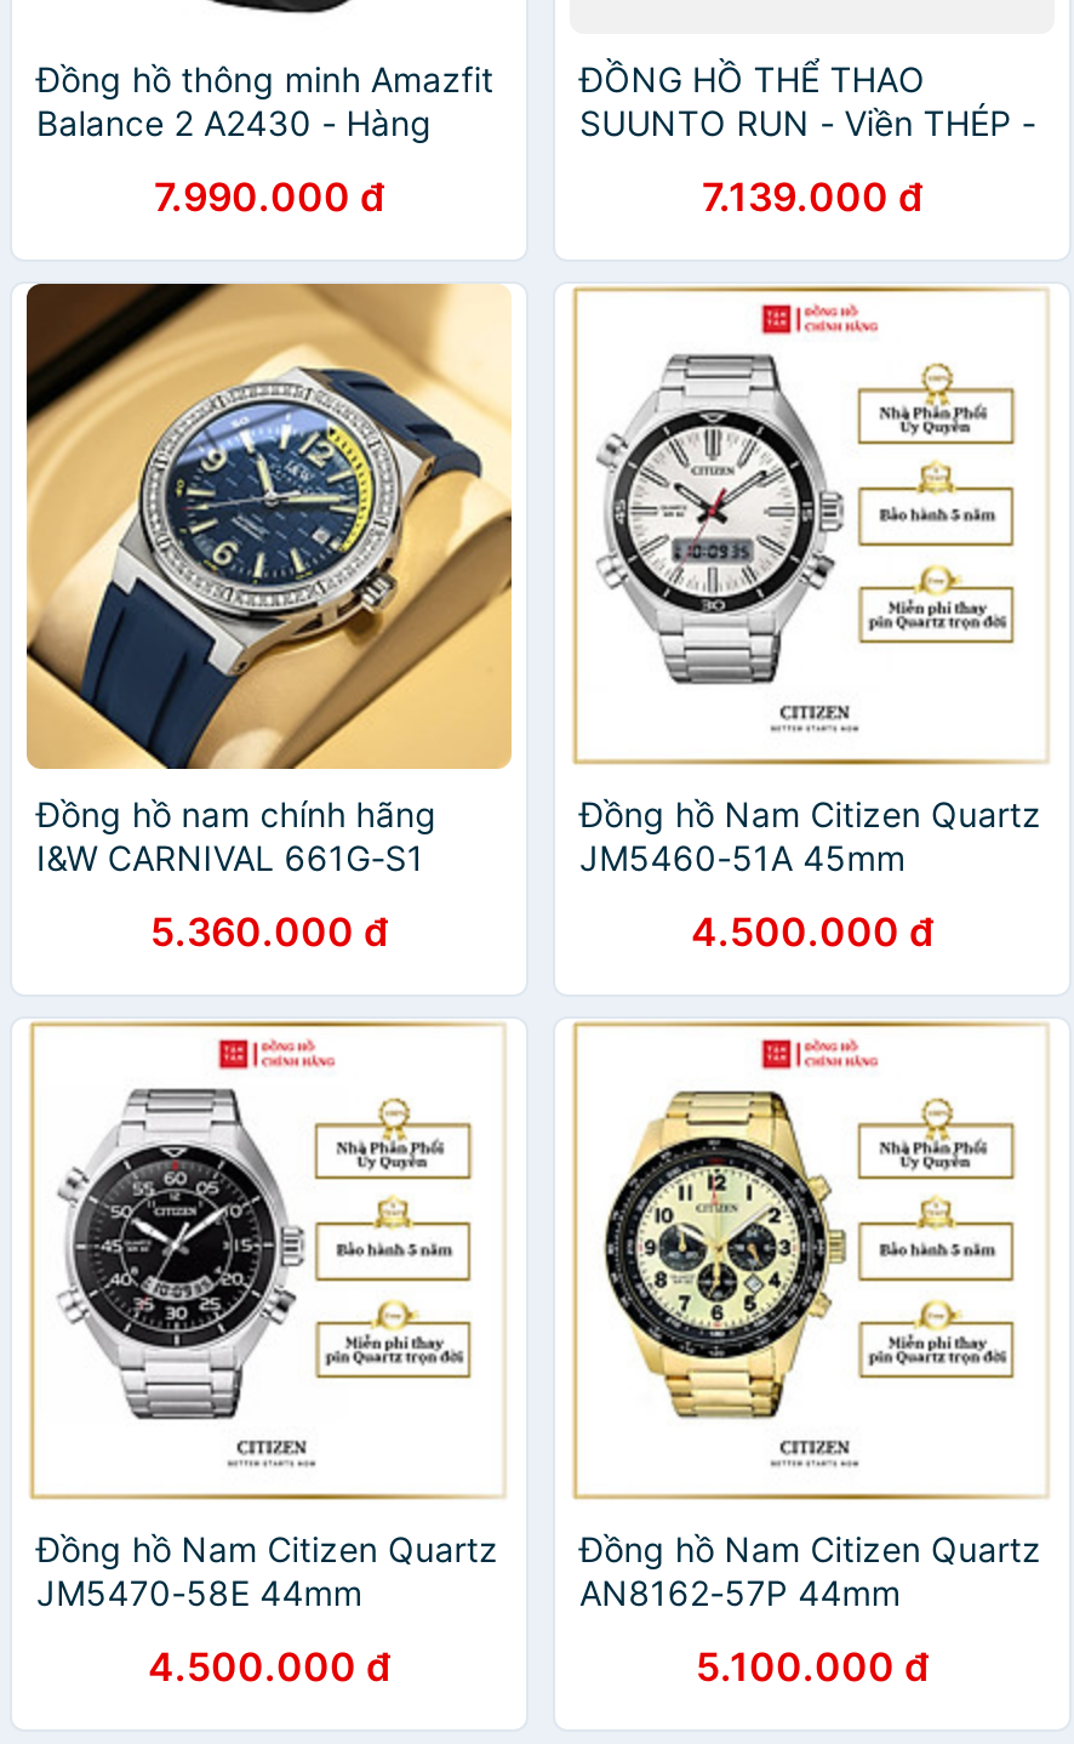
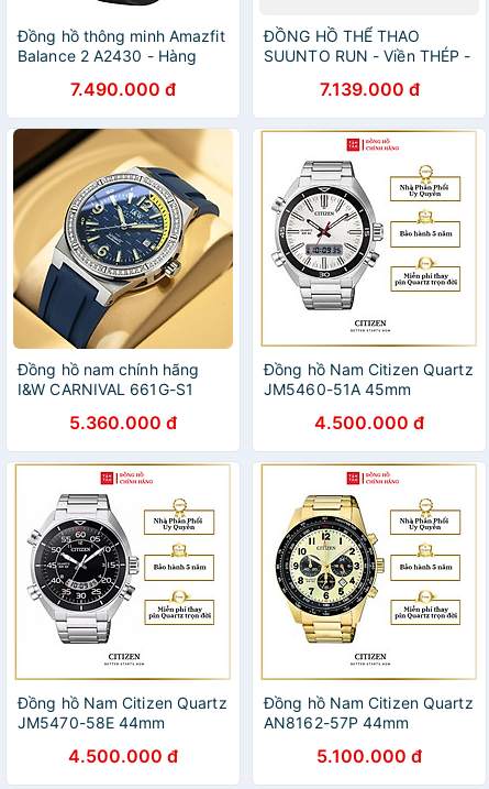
[154,172,384,221] 7.990.000 đ -> [70,78,176,100] 7.490.000 đ

